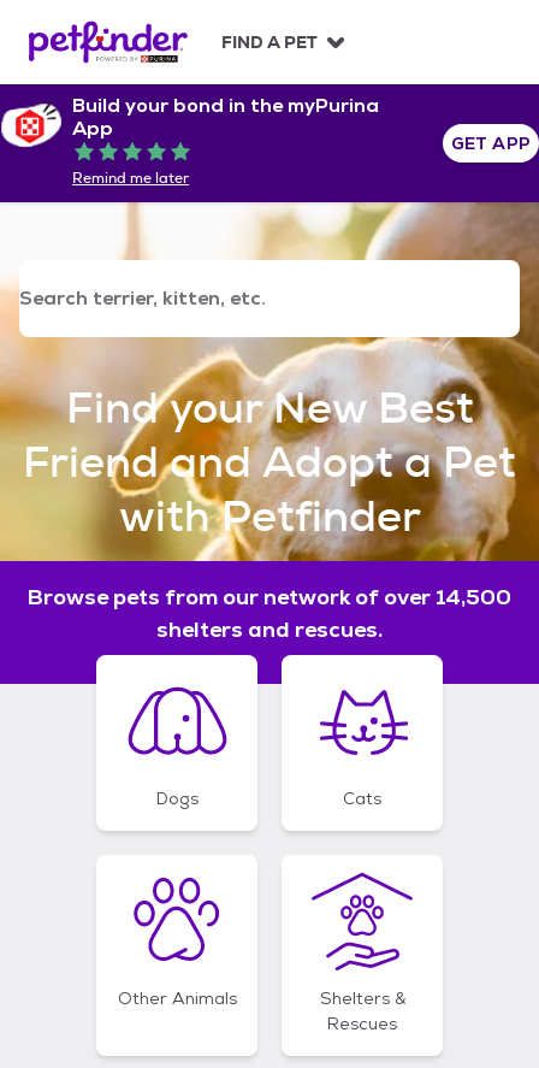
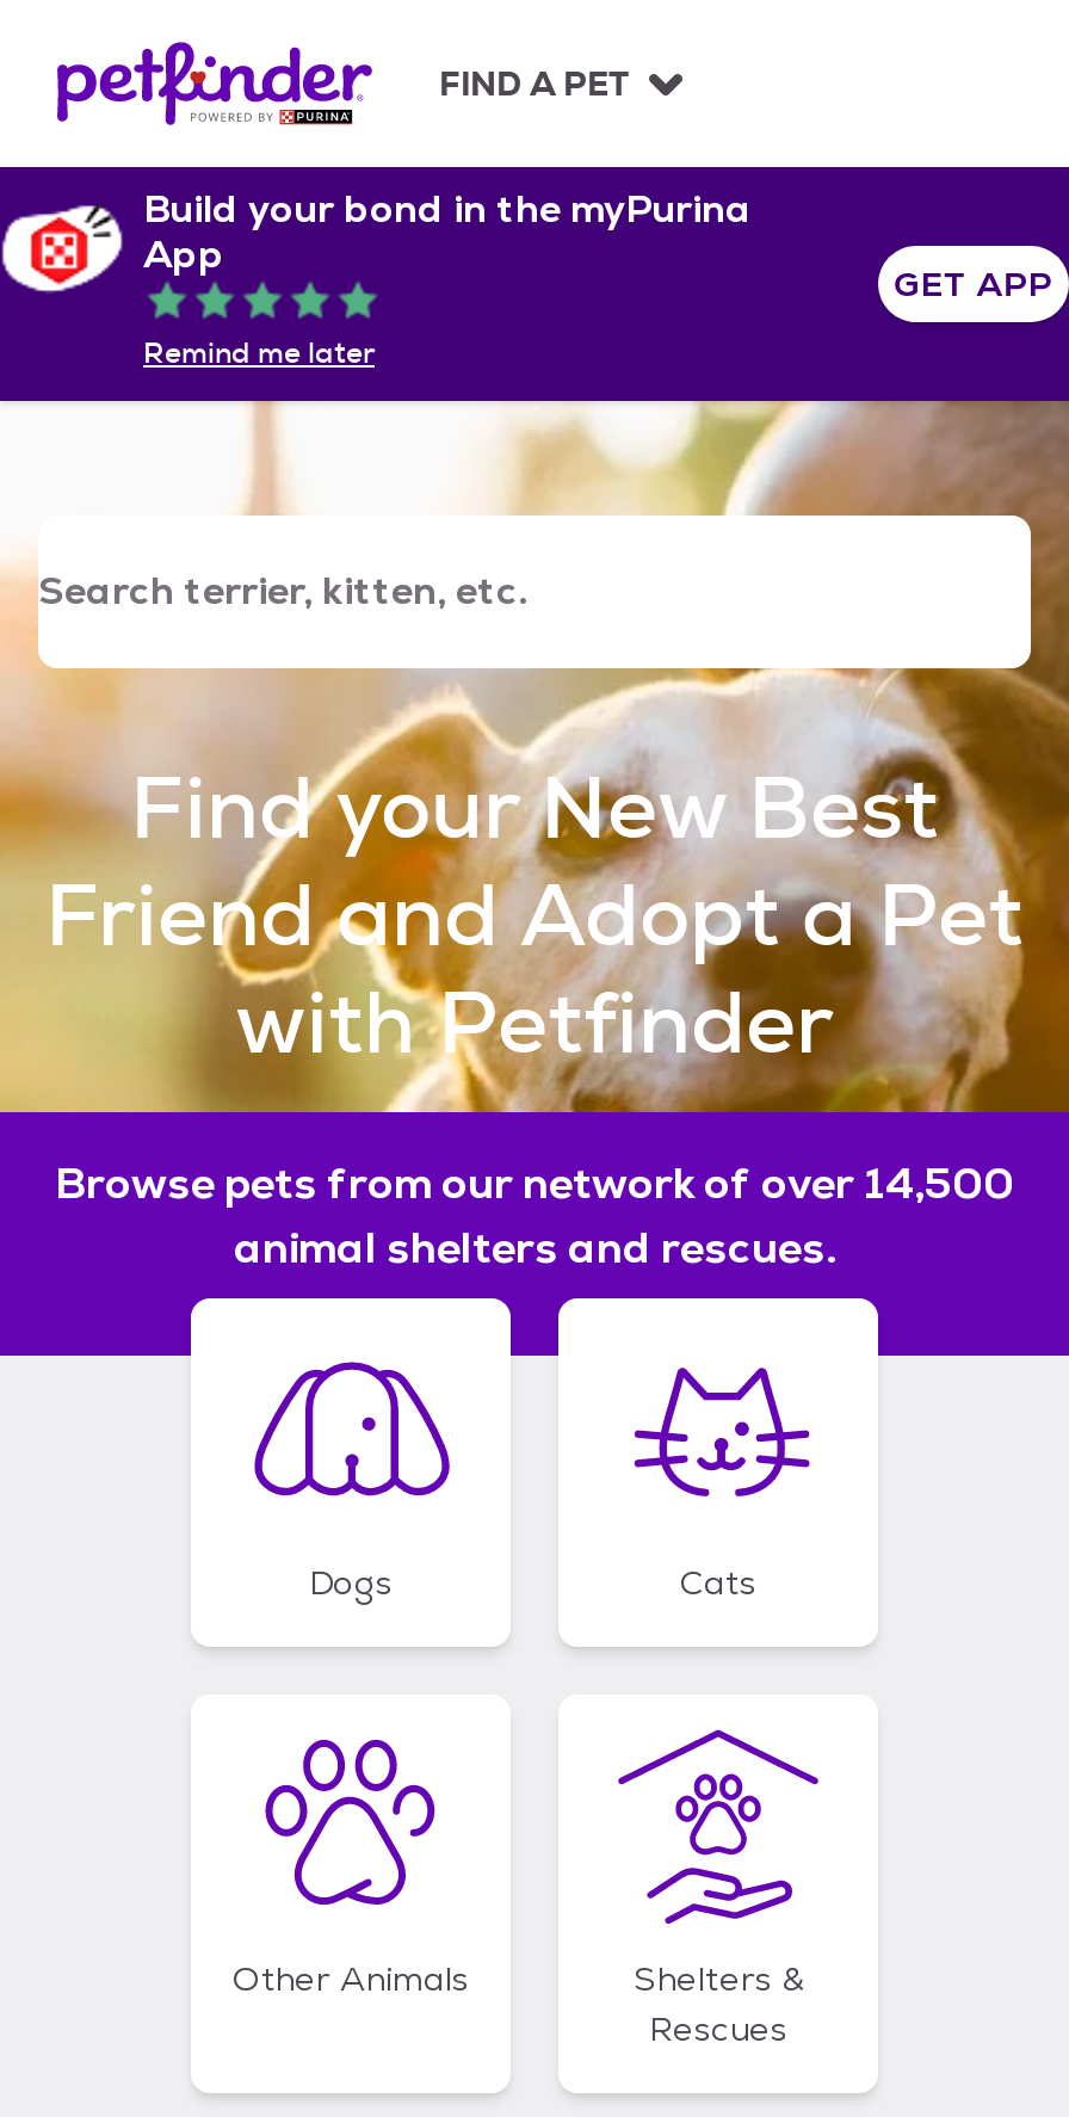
[156,615,383,643] shelters and rescues. -> [234,1220,835,1274] animal shelters and rescues.

